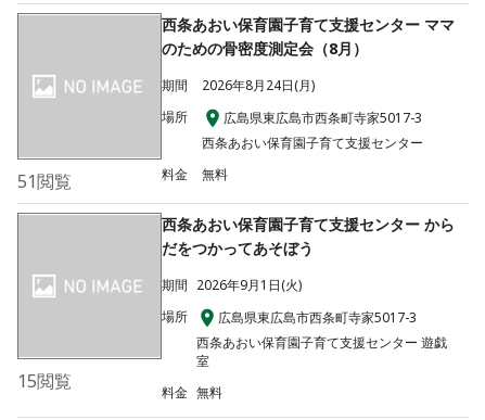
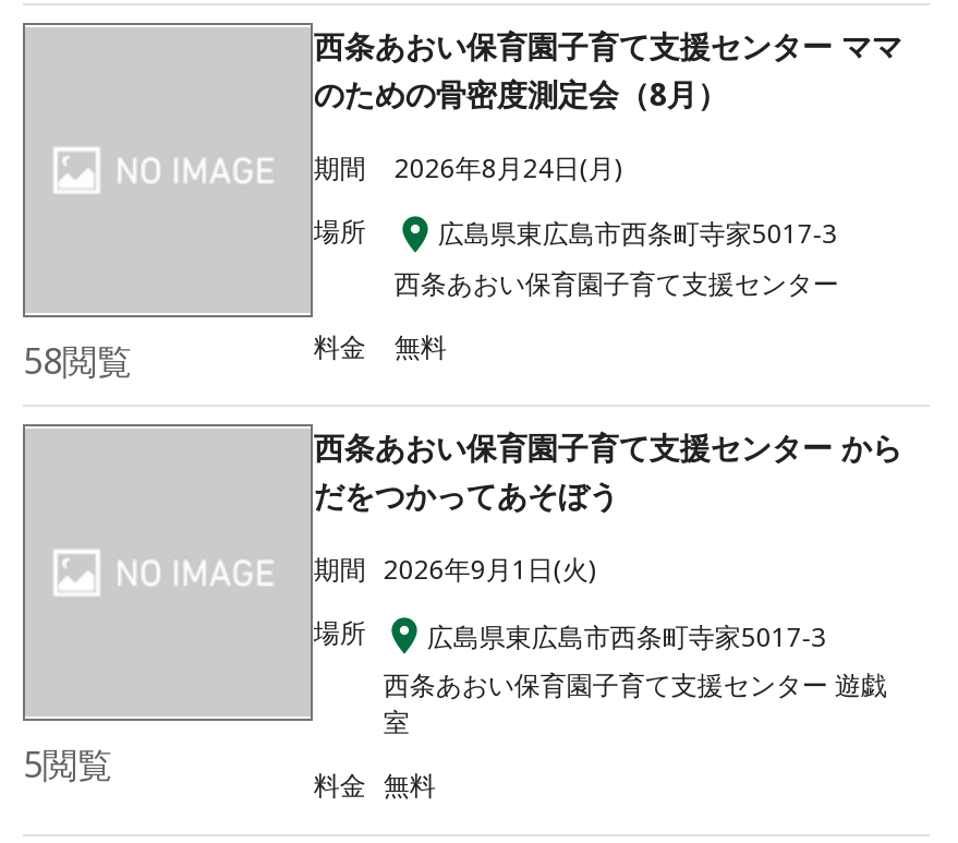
[17,169,72,193] 51閲覧 -> [23,338,132,386] 58閲覧
[17,369,72,393] 15閲覧 -> [23,740,112,788] 5閲覧

